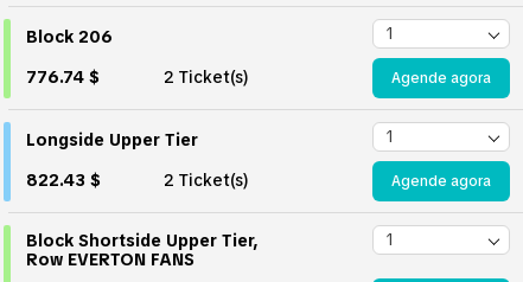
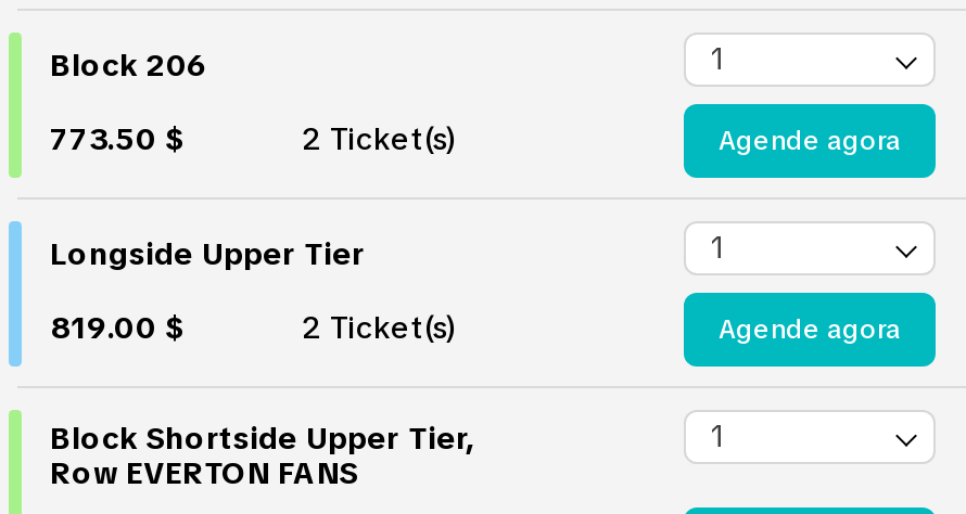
[26,66,100,87] 776.74 $ -> [50,118,185,157] 773.50 $
[26,169,101,190] 822.43 $ -> [50,307,185,346] 819.00 $

